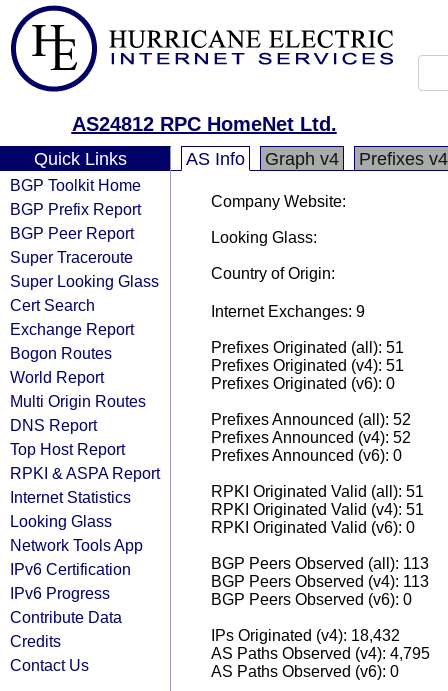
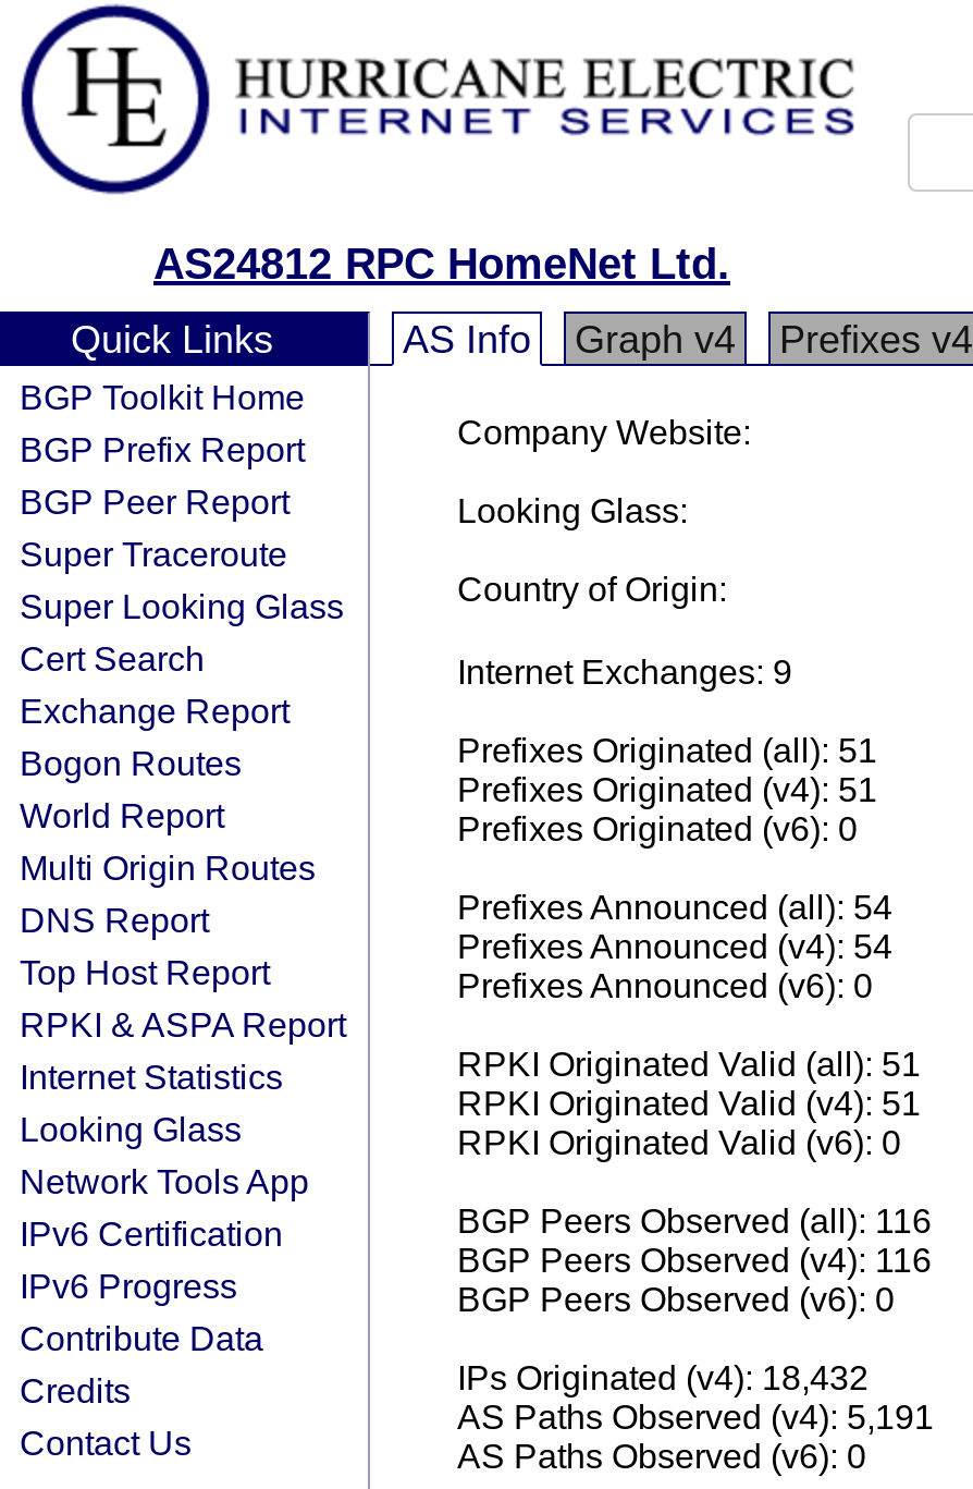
[211,411,411,428] Prefixes Announced (all): 52 -> [457,889,892,926] Prefixes Announced (all): 54
[211,429,411,446] Prefixes Announced (v4): 52 -> [457,928,892,965] Prefixes Announced (v4): 54
[211,555,429,572] BGP Peers Observed (all): 113 -> [457,1203,932,1240] BGP Peers Observed (all): 116
[211,573,429,590] BGP Peers Observed (v4): 113 -> [457,1242,932,1279] BGP Peers Observed (v4): 116
[211,645,430,662] AS Paths Observed (v4): 4,795 -> [457,1399,934,1436] AS Paths Observed (v4): 5,191

